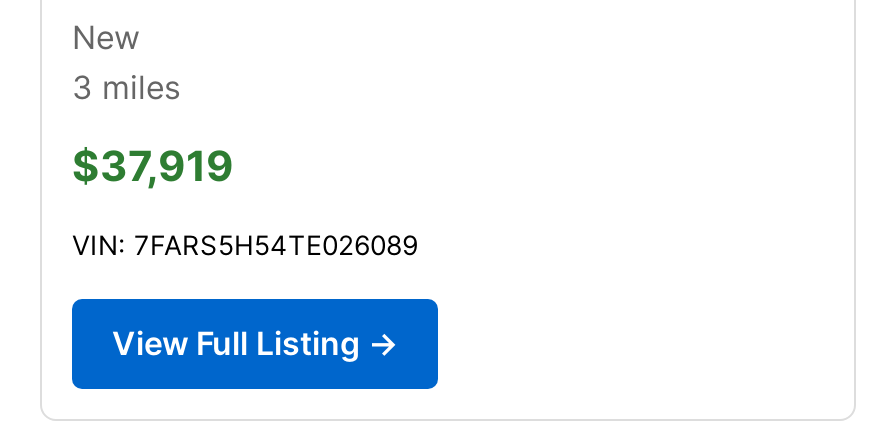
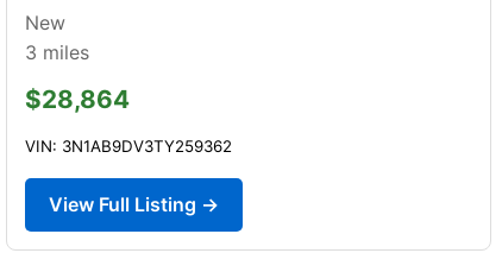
[72,141,234,191] $37,919 -> [25,84,130,114] $28,864
[72,229,418,261] VIN: 7FARS5H54TE026089 -> [25,136,232,155] VIN: 3N1AB9DV3TY259362

